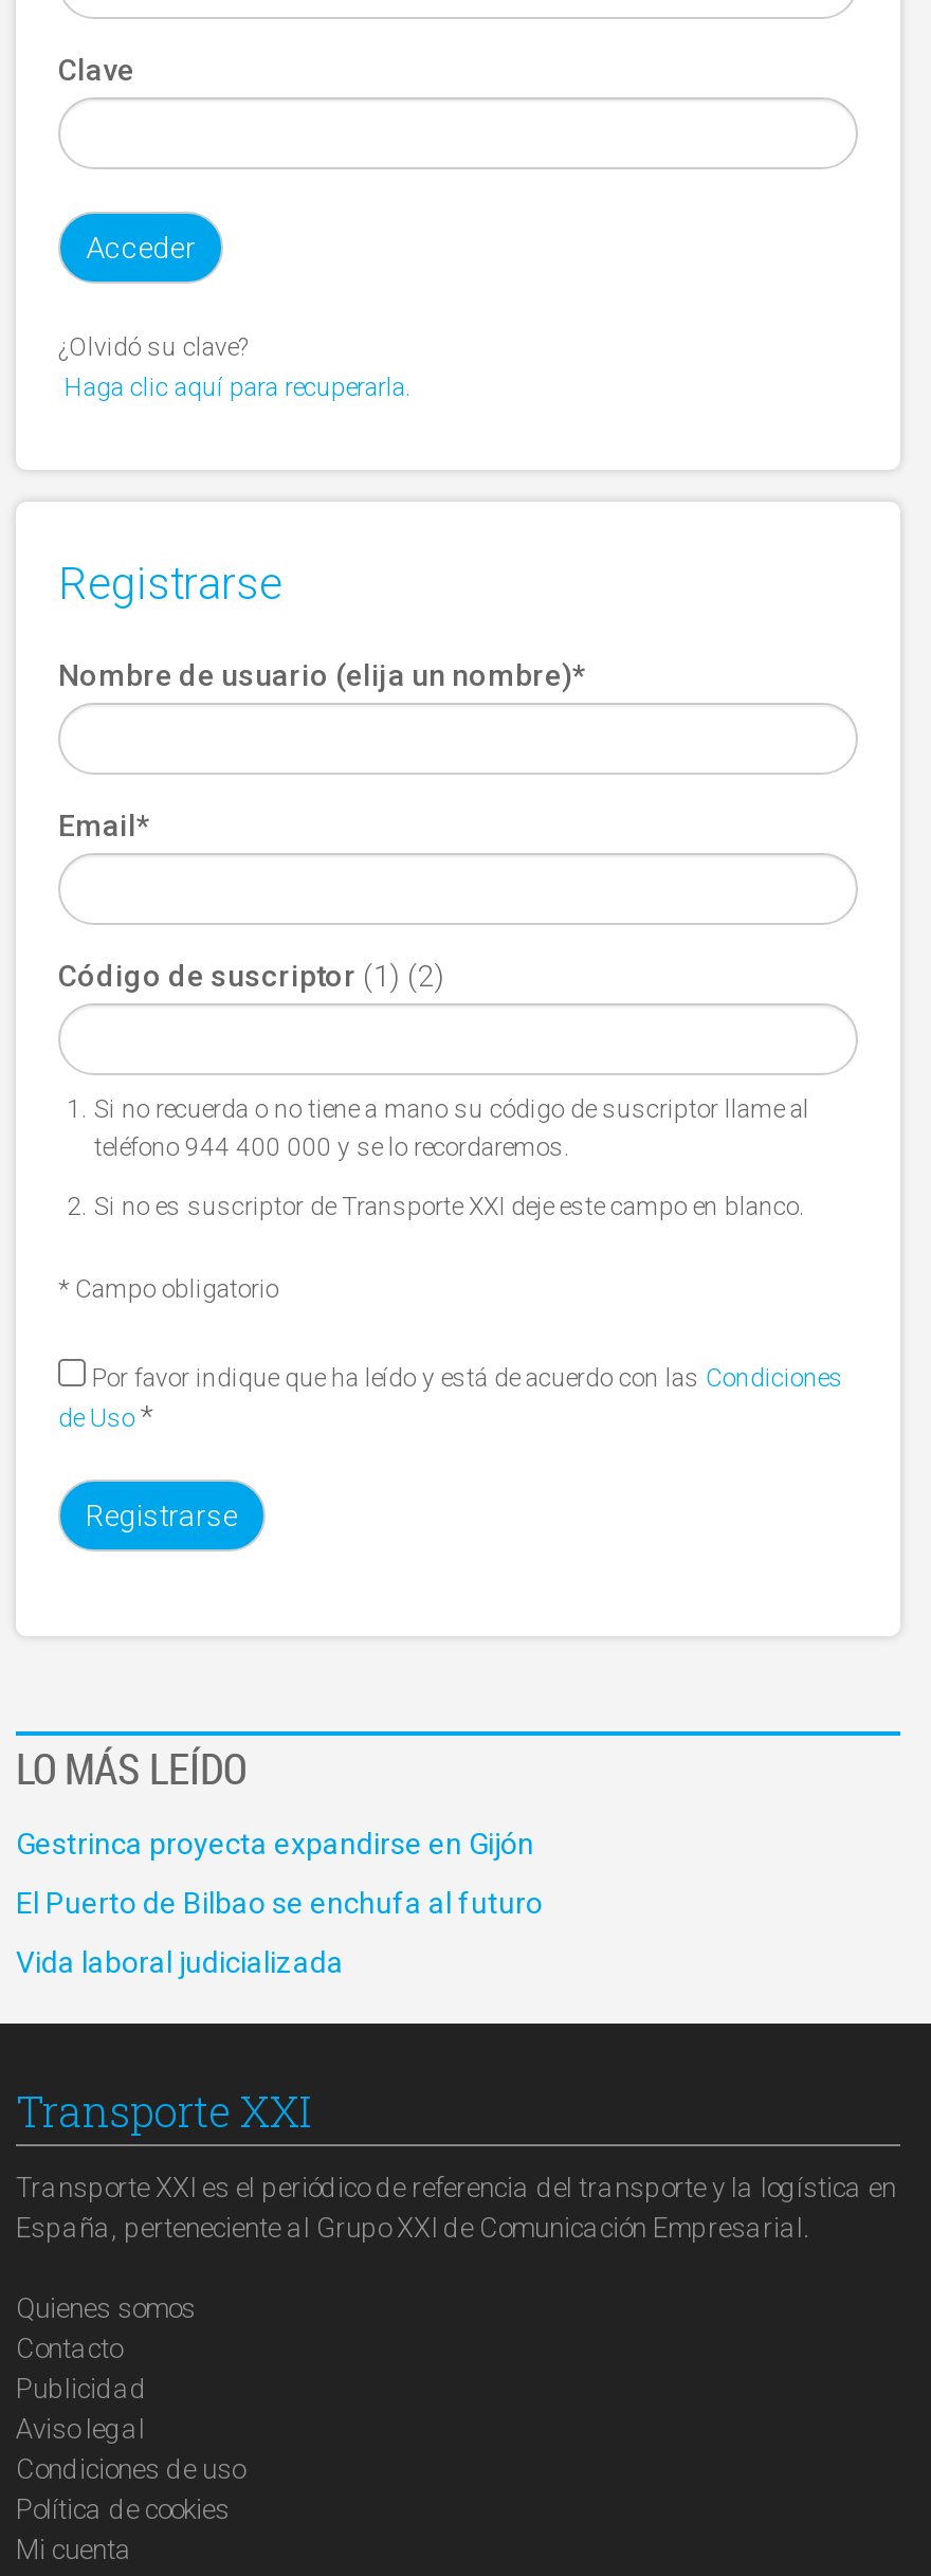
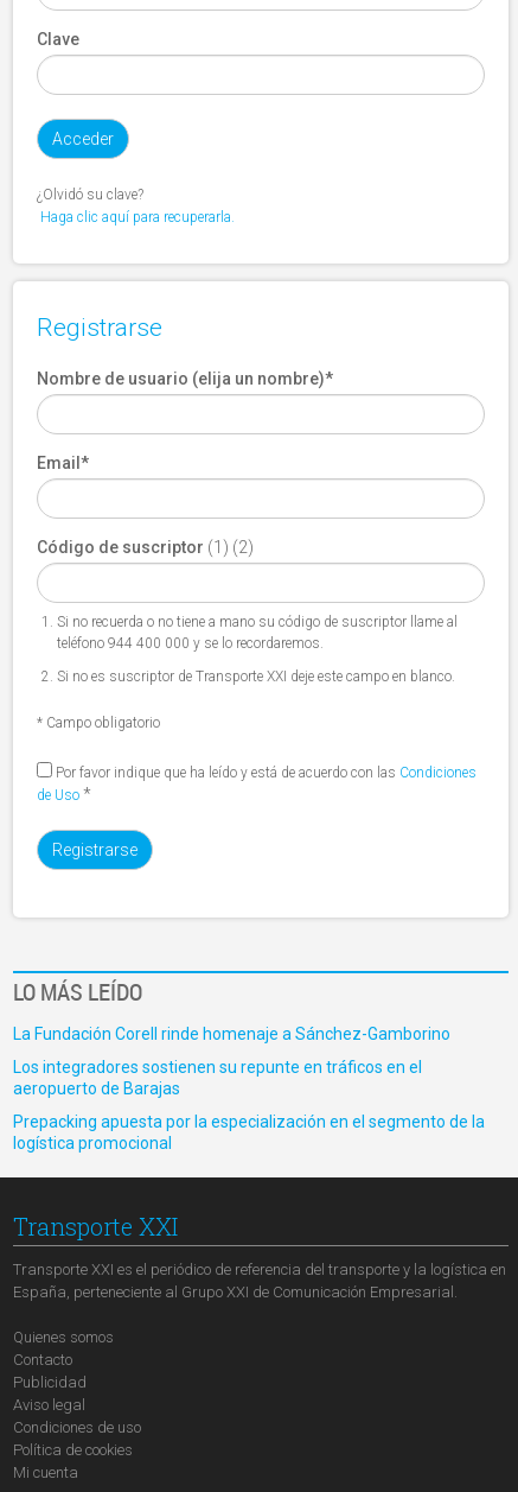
[16,1826,534,1860] Gestrinca proyecta expandirse en Gijón -> [13,1024,450,1043] La Fundación Corell rinde homenaje a Sánchez-Gamborino
[16,1885,543,1919] El Puerto de Bilbao se enchufa al futuro -> [13,1057,422,1097] Los integradores sostienen su repunte en tráficos en el | aeropuerto de Barajas
[16,1944,344,1978] Vida laboral judicializada -> [13,1112,485,1152] Prepacking apuesta por la especialización en el segmento de la | logística promocional

